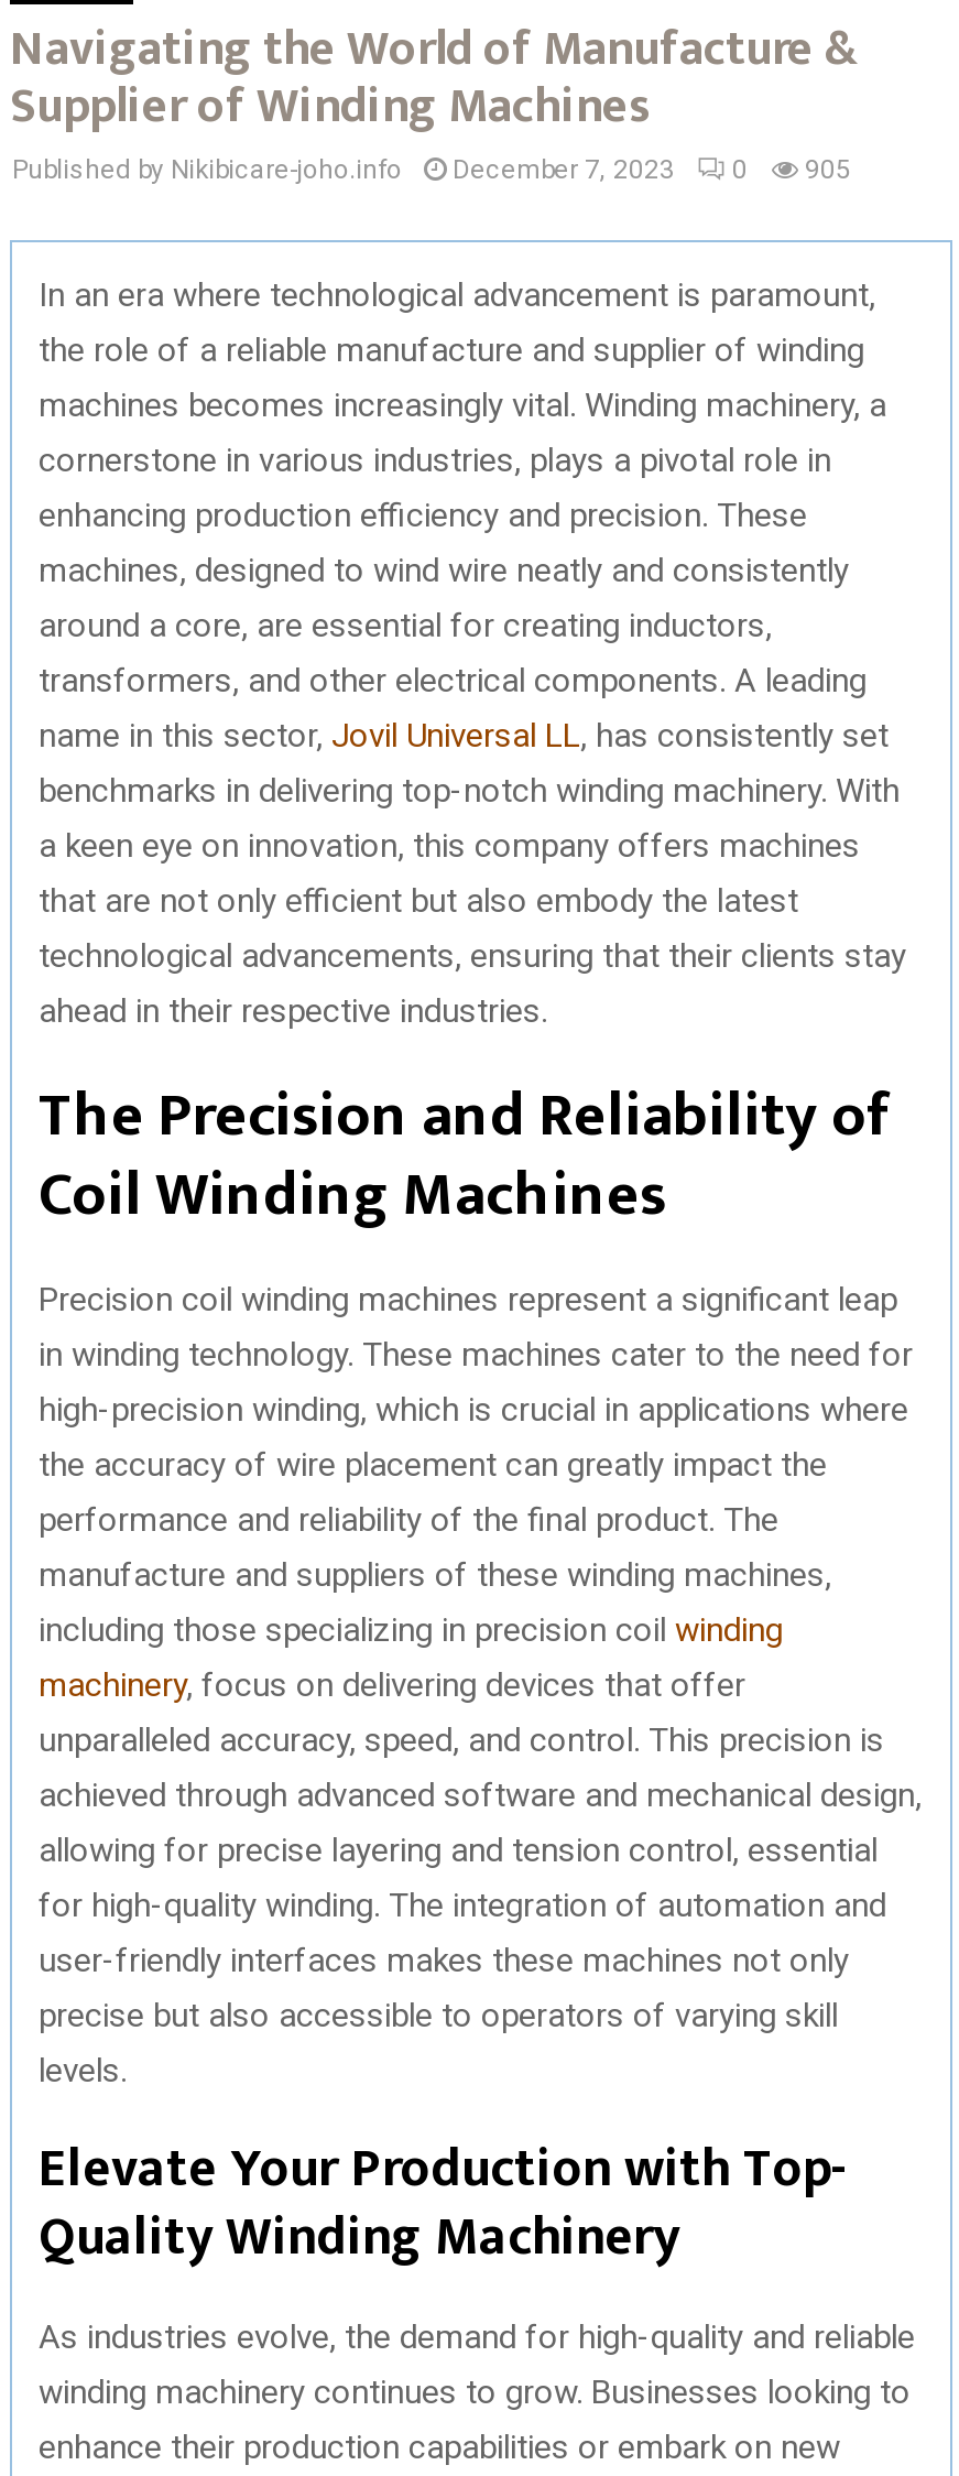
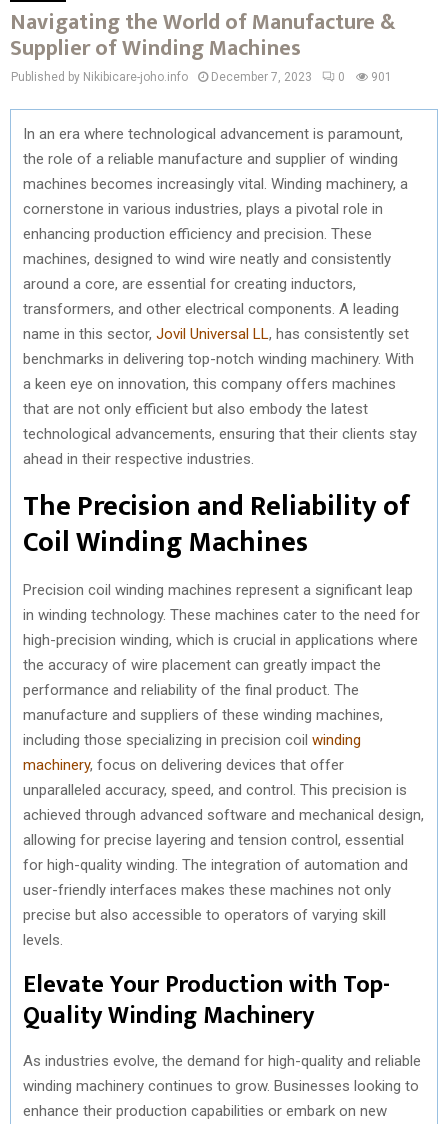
[12,154,851,185] Published by Nikibicare-joho.info December 7, 2023 0 905 -> [11,70,392,84] Published by Nikibicare-joho.info December 7, 2023 0 901

